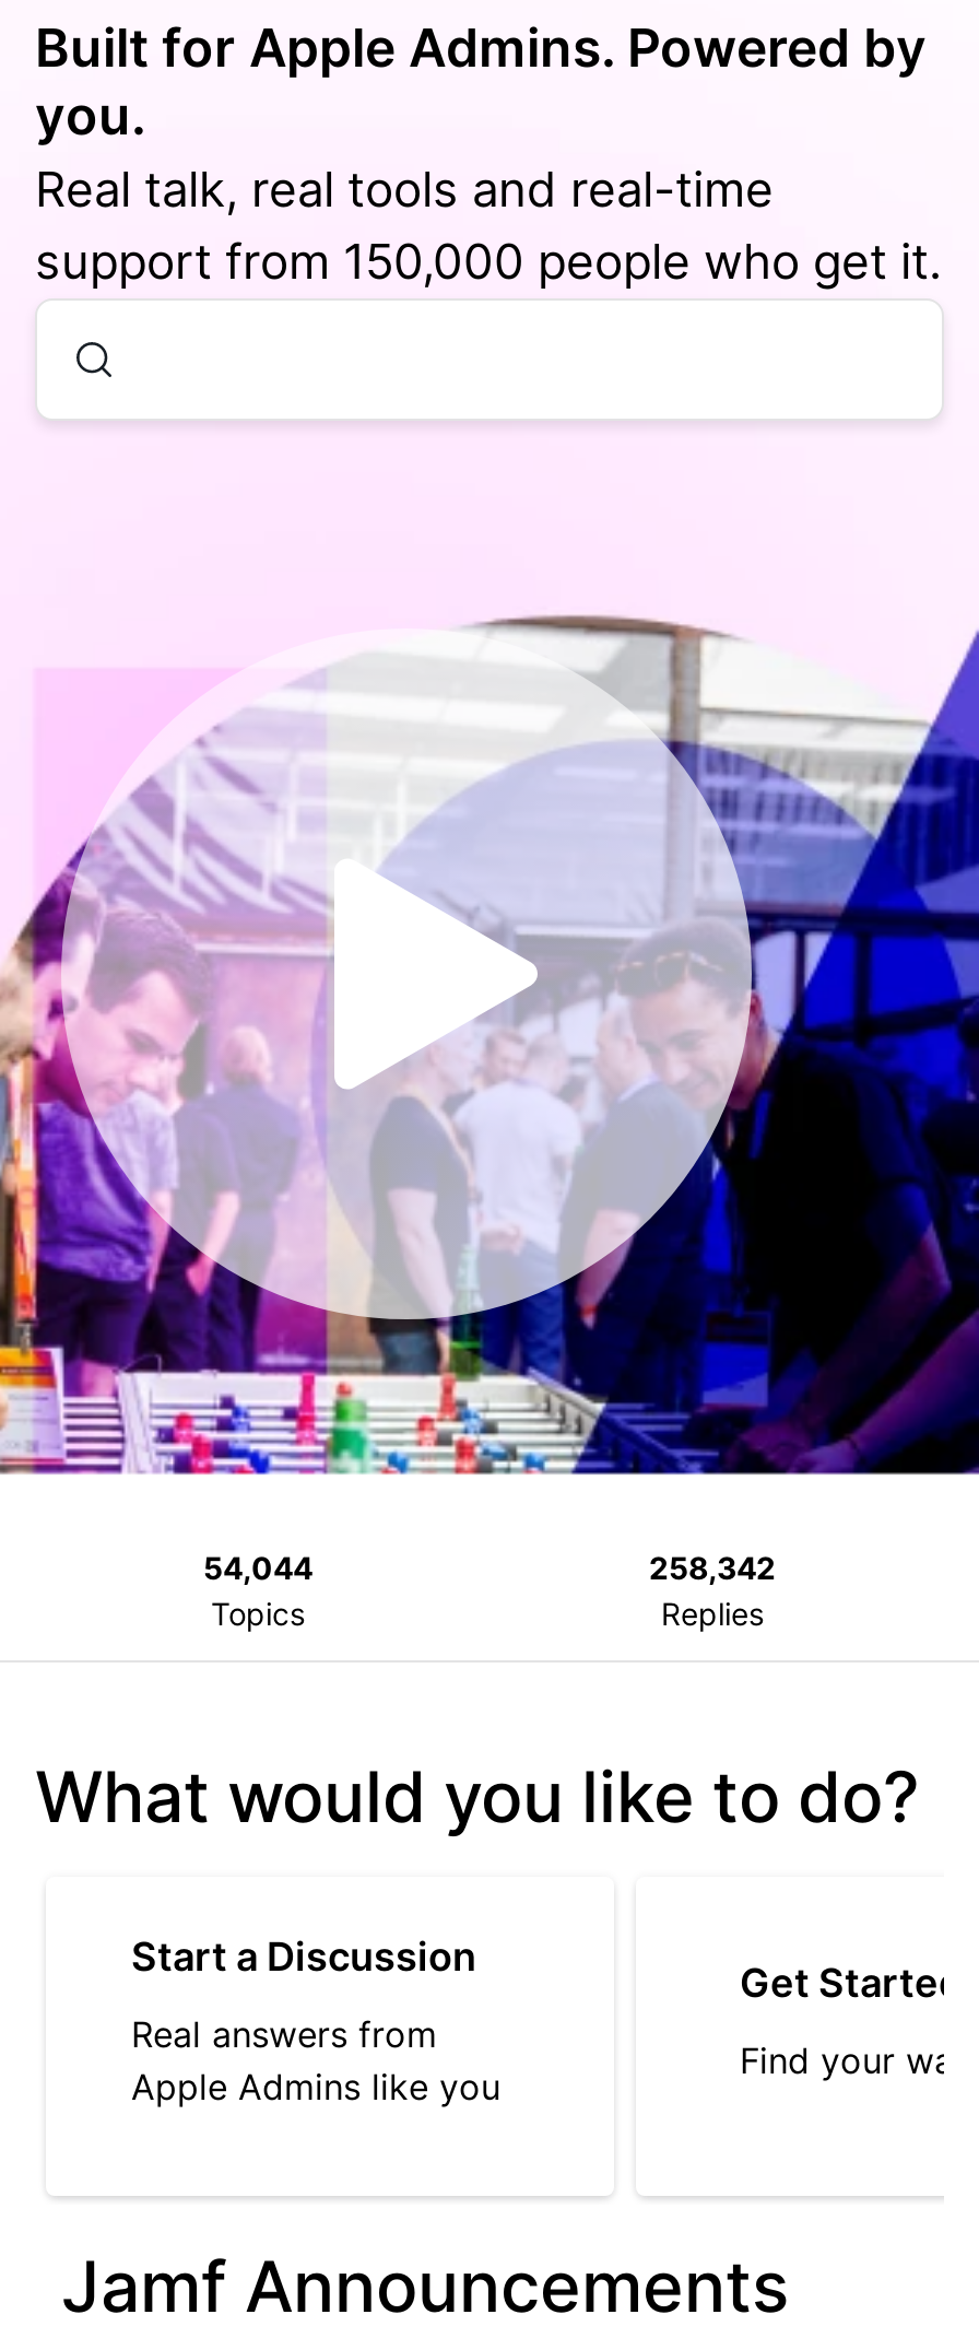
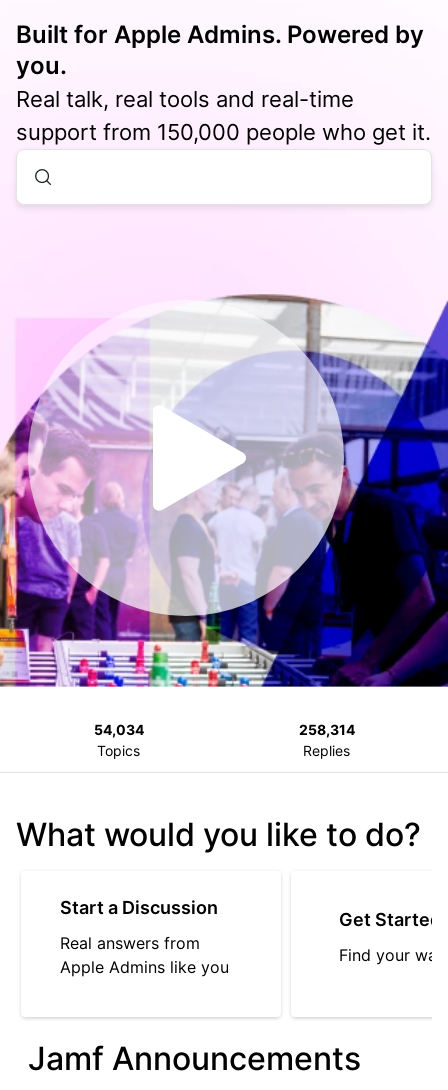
[203,1549,312,1586] 54,044 -> [93,721,143,738] 54,034
[649,1549,776,1586] 258,342 -> [298,721,354,738] 258,314

